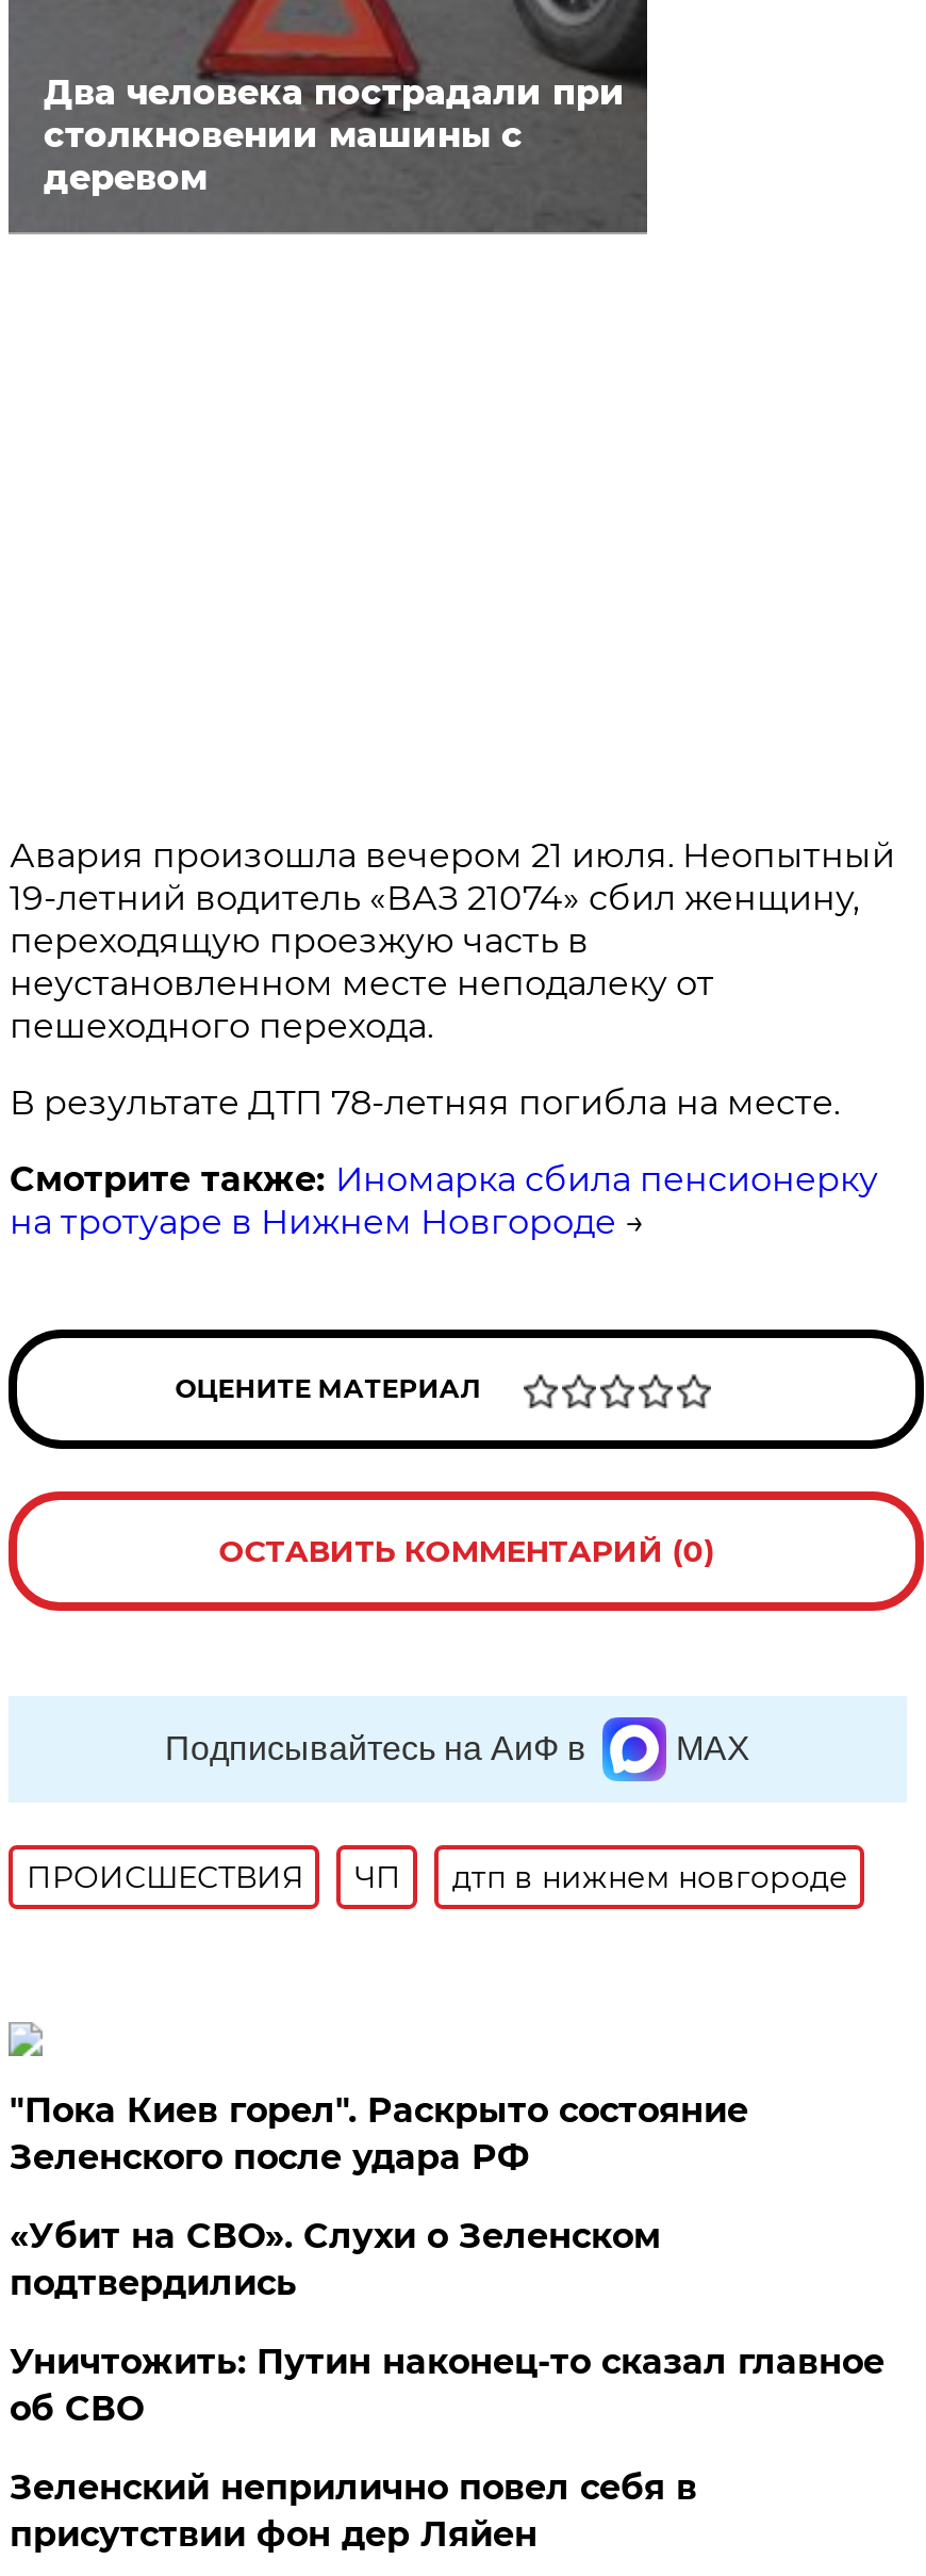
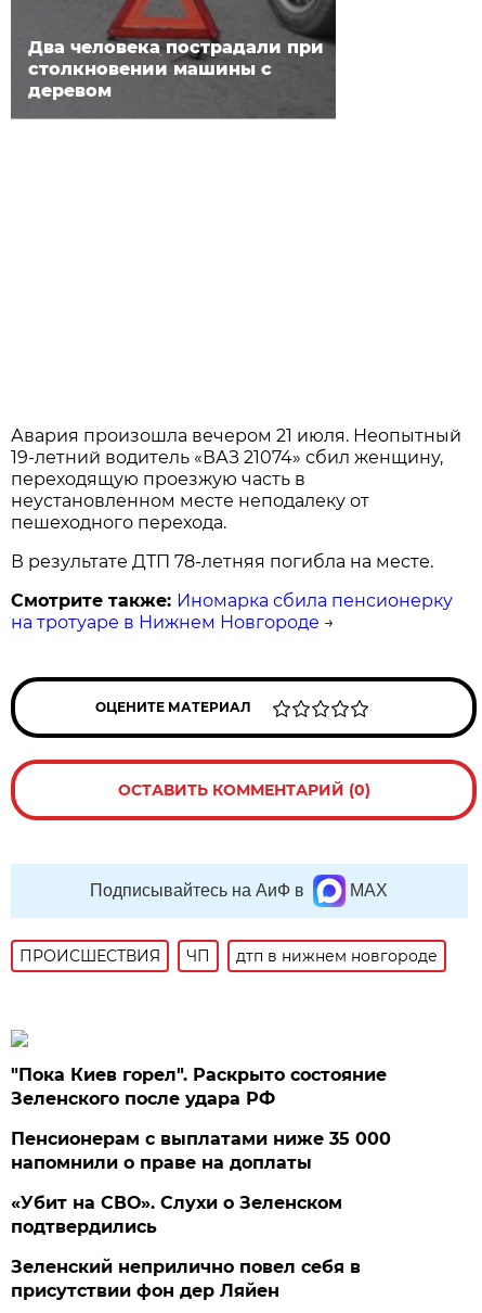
none -> [11,1128,391,1173] Пенсионерам с выплатами ниже 35 000 | напомнили о праве на доплаты
moved [9,2216,661,2303] -> [11,1192,343,1237]: «Убит на СВО». Слухи о Зеленском | подтвердились
[9,2341,884,2429] Уничтожить: Путин наконец-то сказал главное | об СВО -> none

